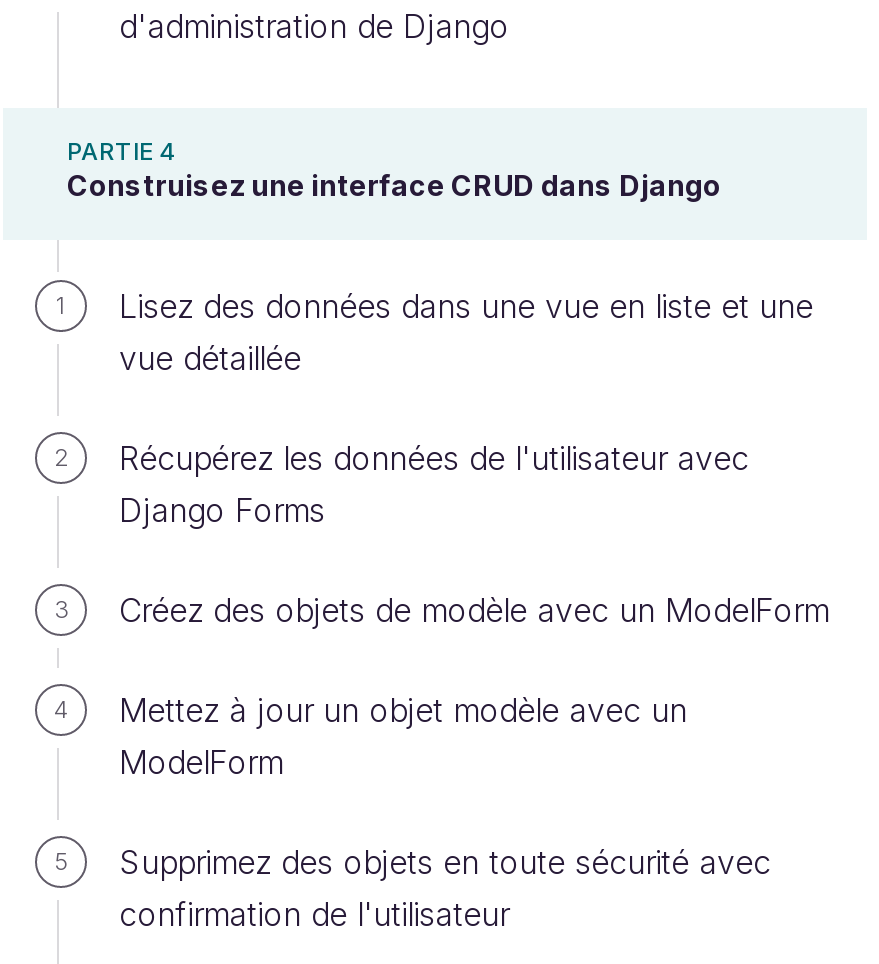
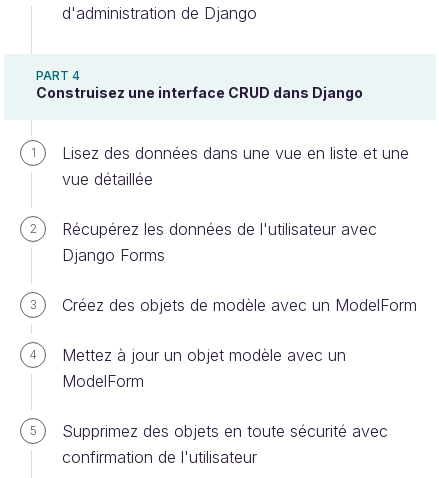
[67,136,175,166] PARTIE 4 -> [36,68,80,83] PART 4

